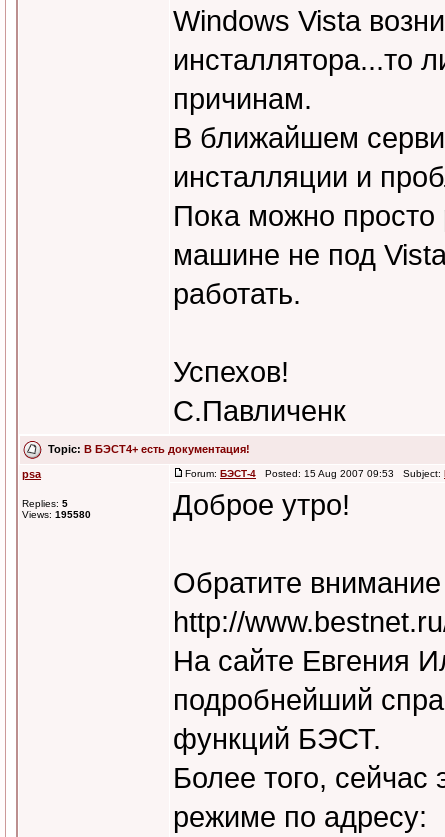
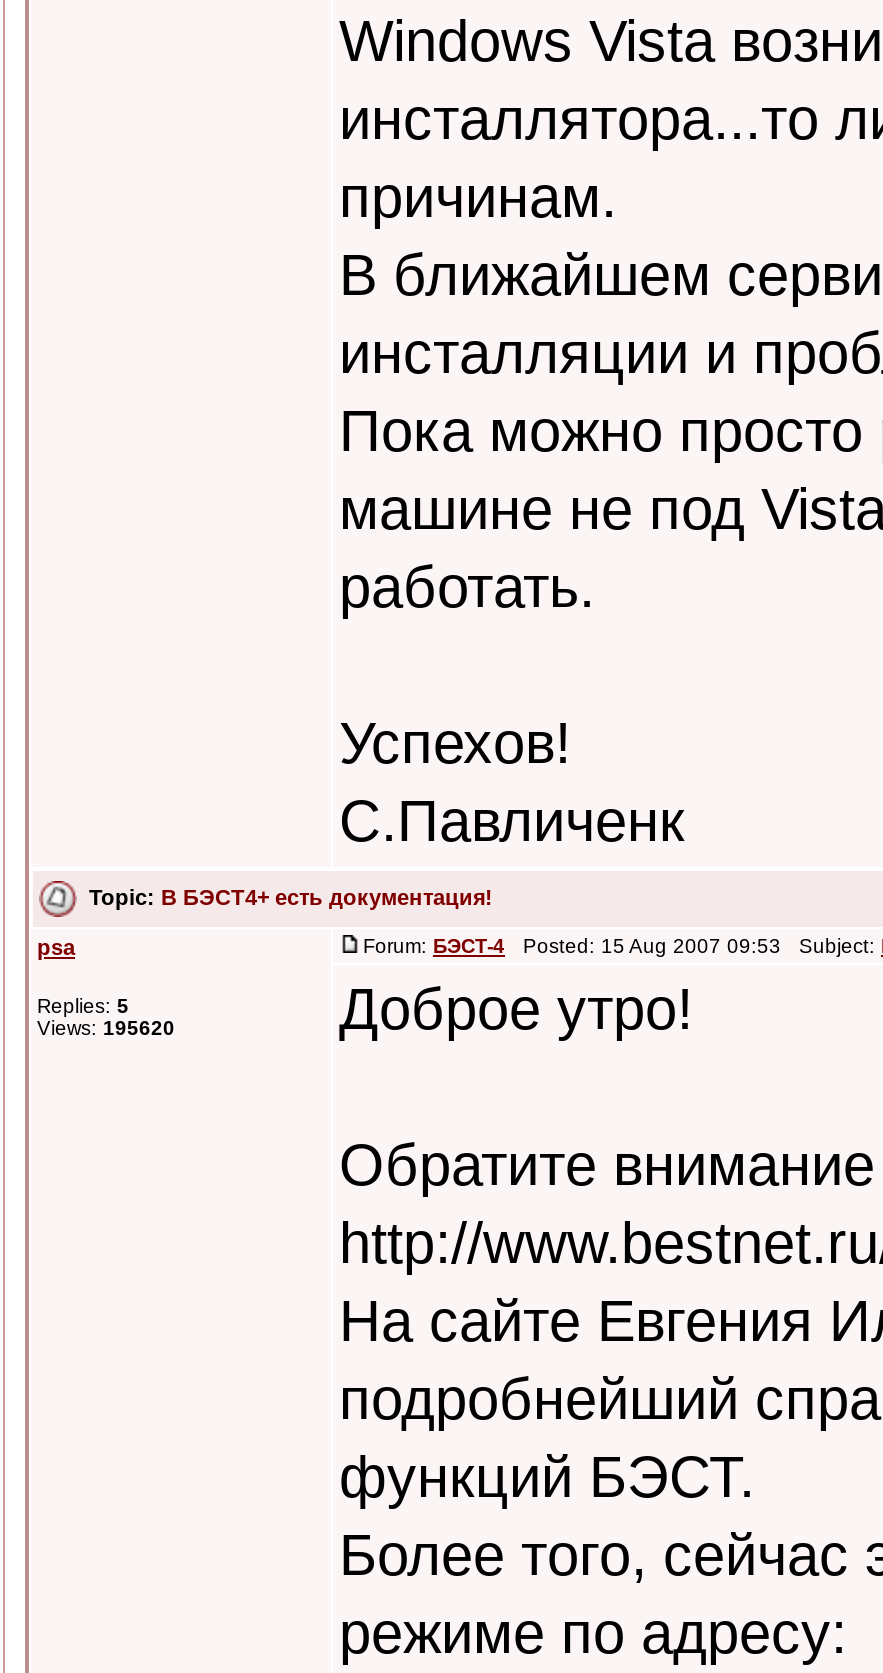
[22,509,91,520] Views: 195580 -> [37,1017,175,1039] Views: 195620

